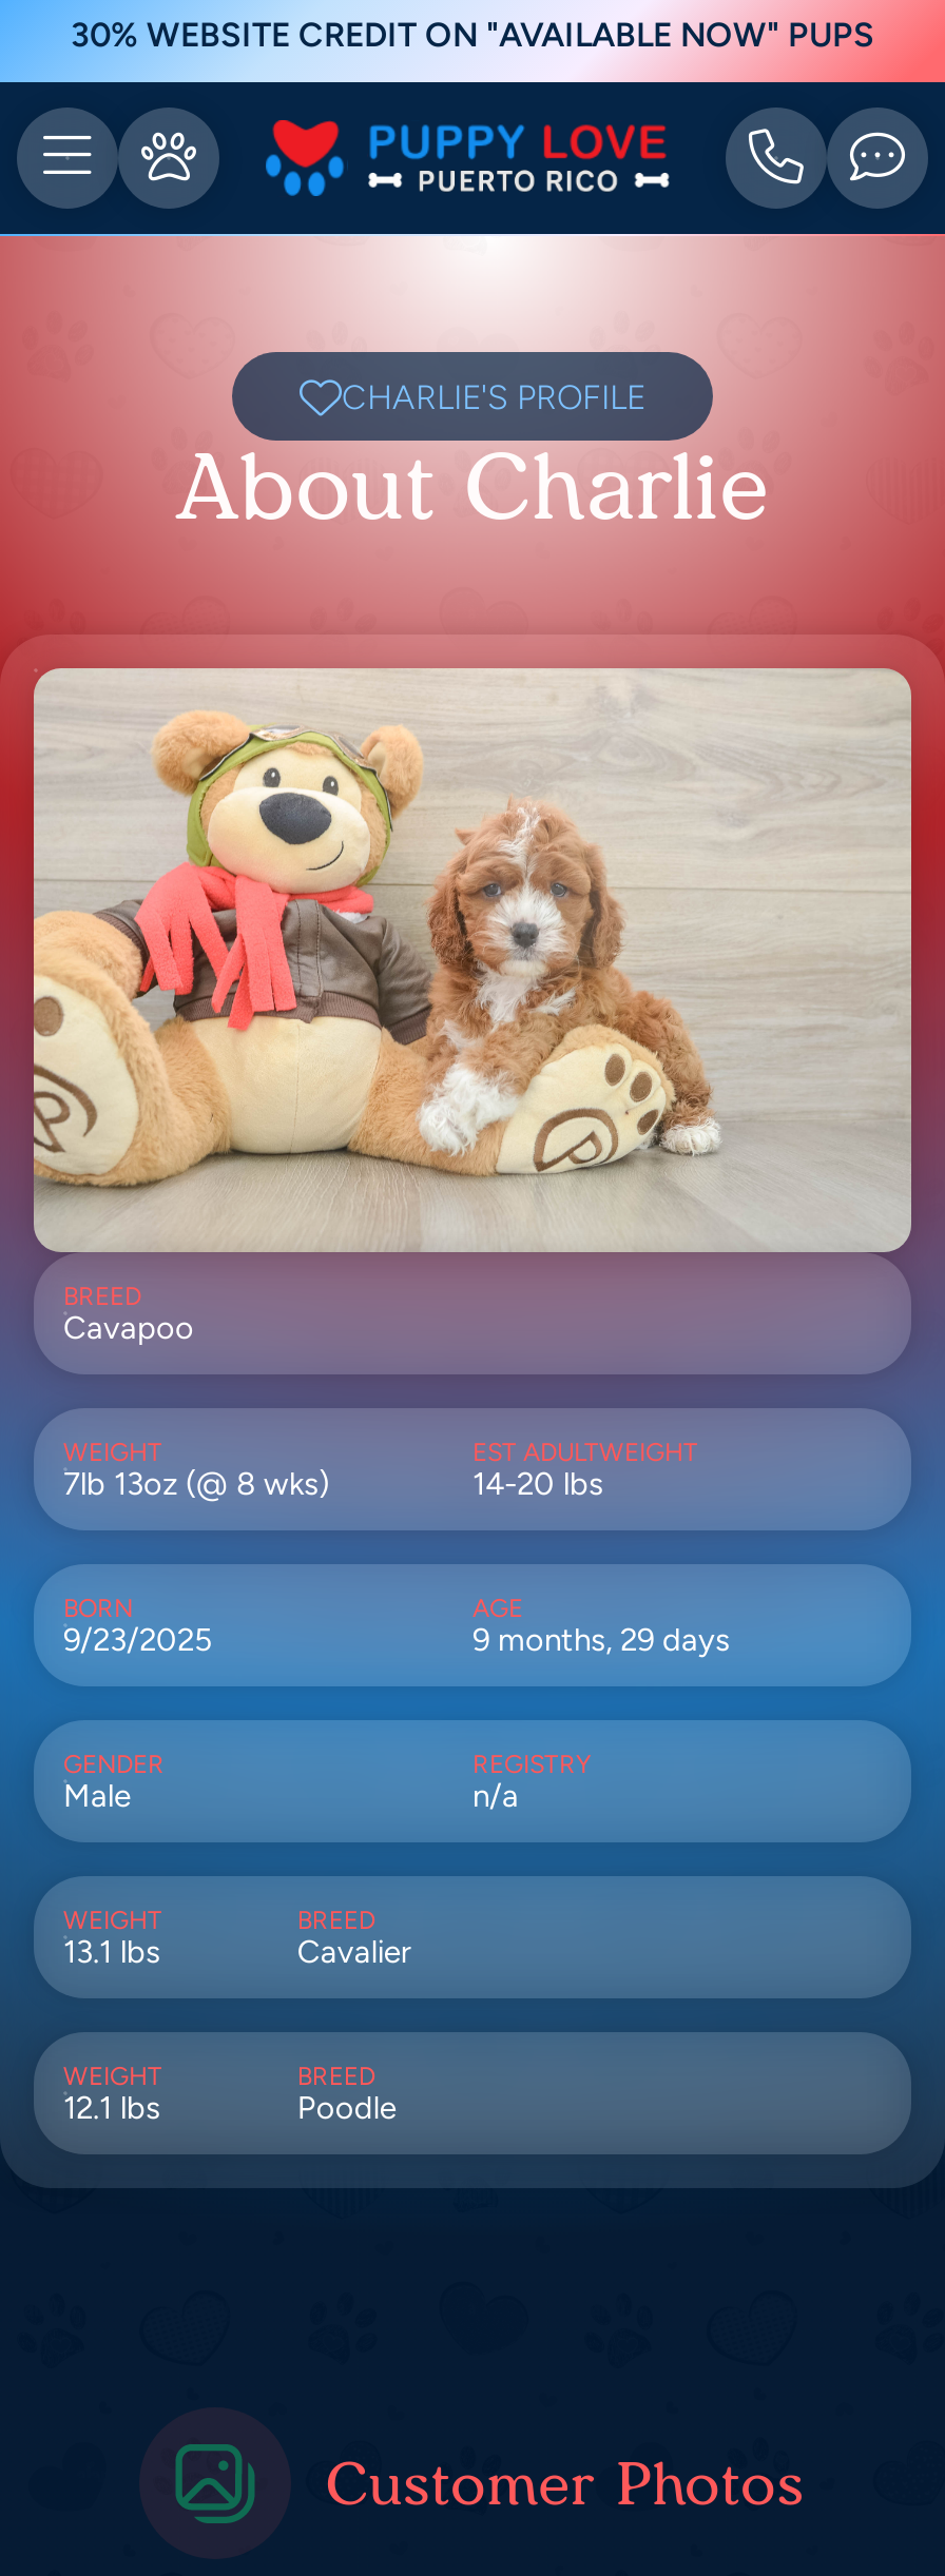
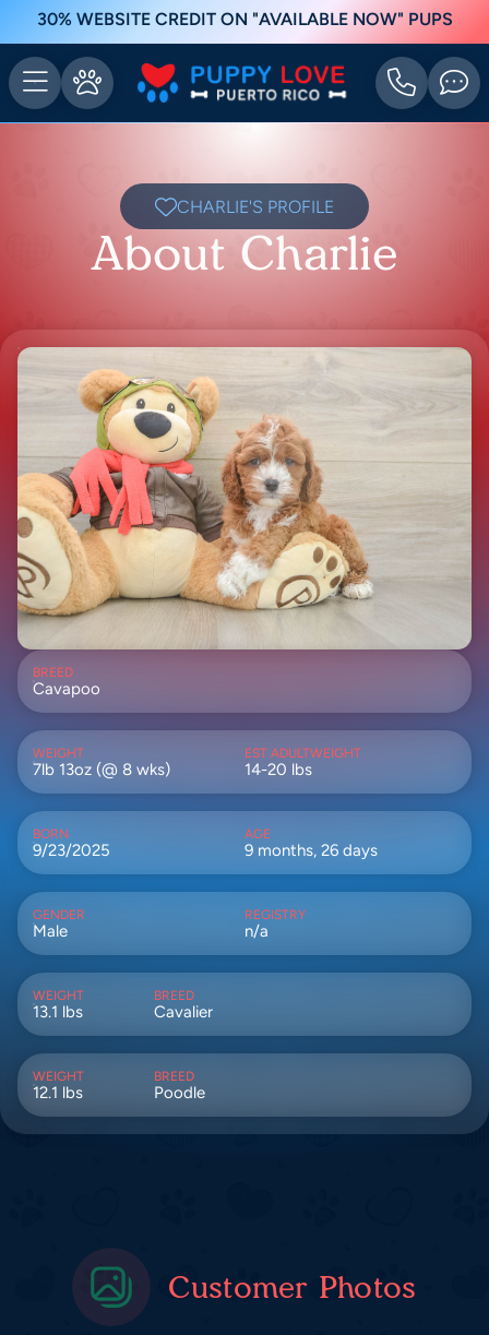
[472,1622,730,1660] 9 months, 29 days -> [244,841,378,860] 9 months, 26 days

